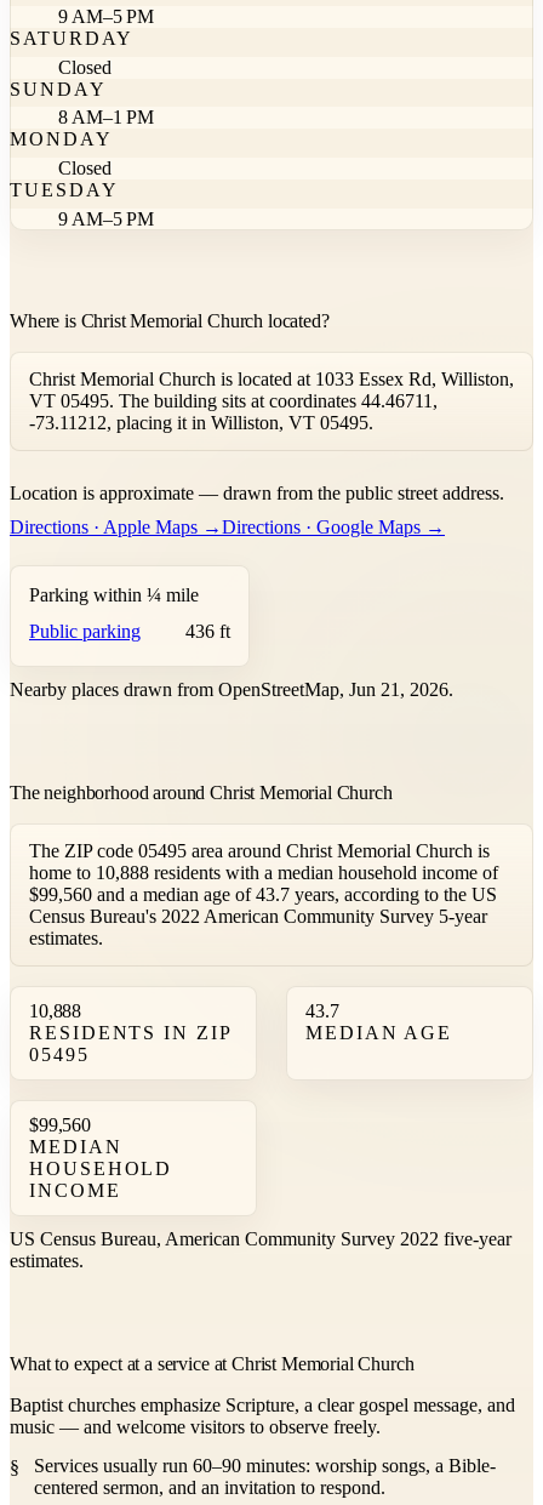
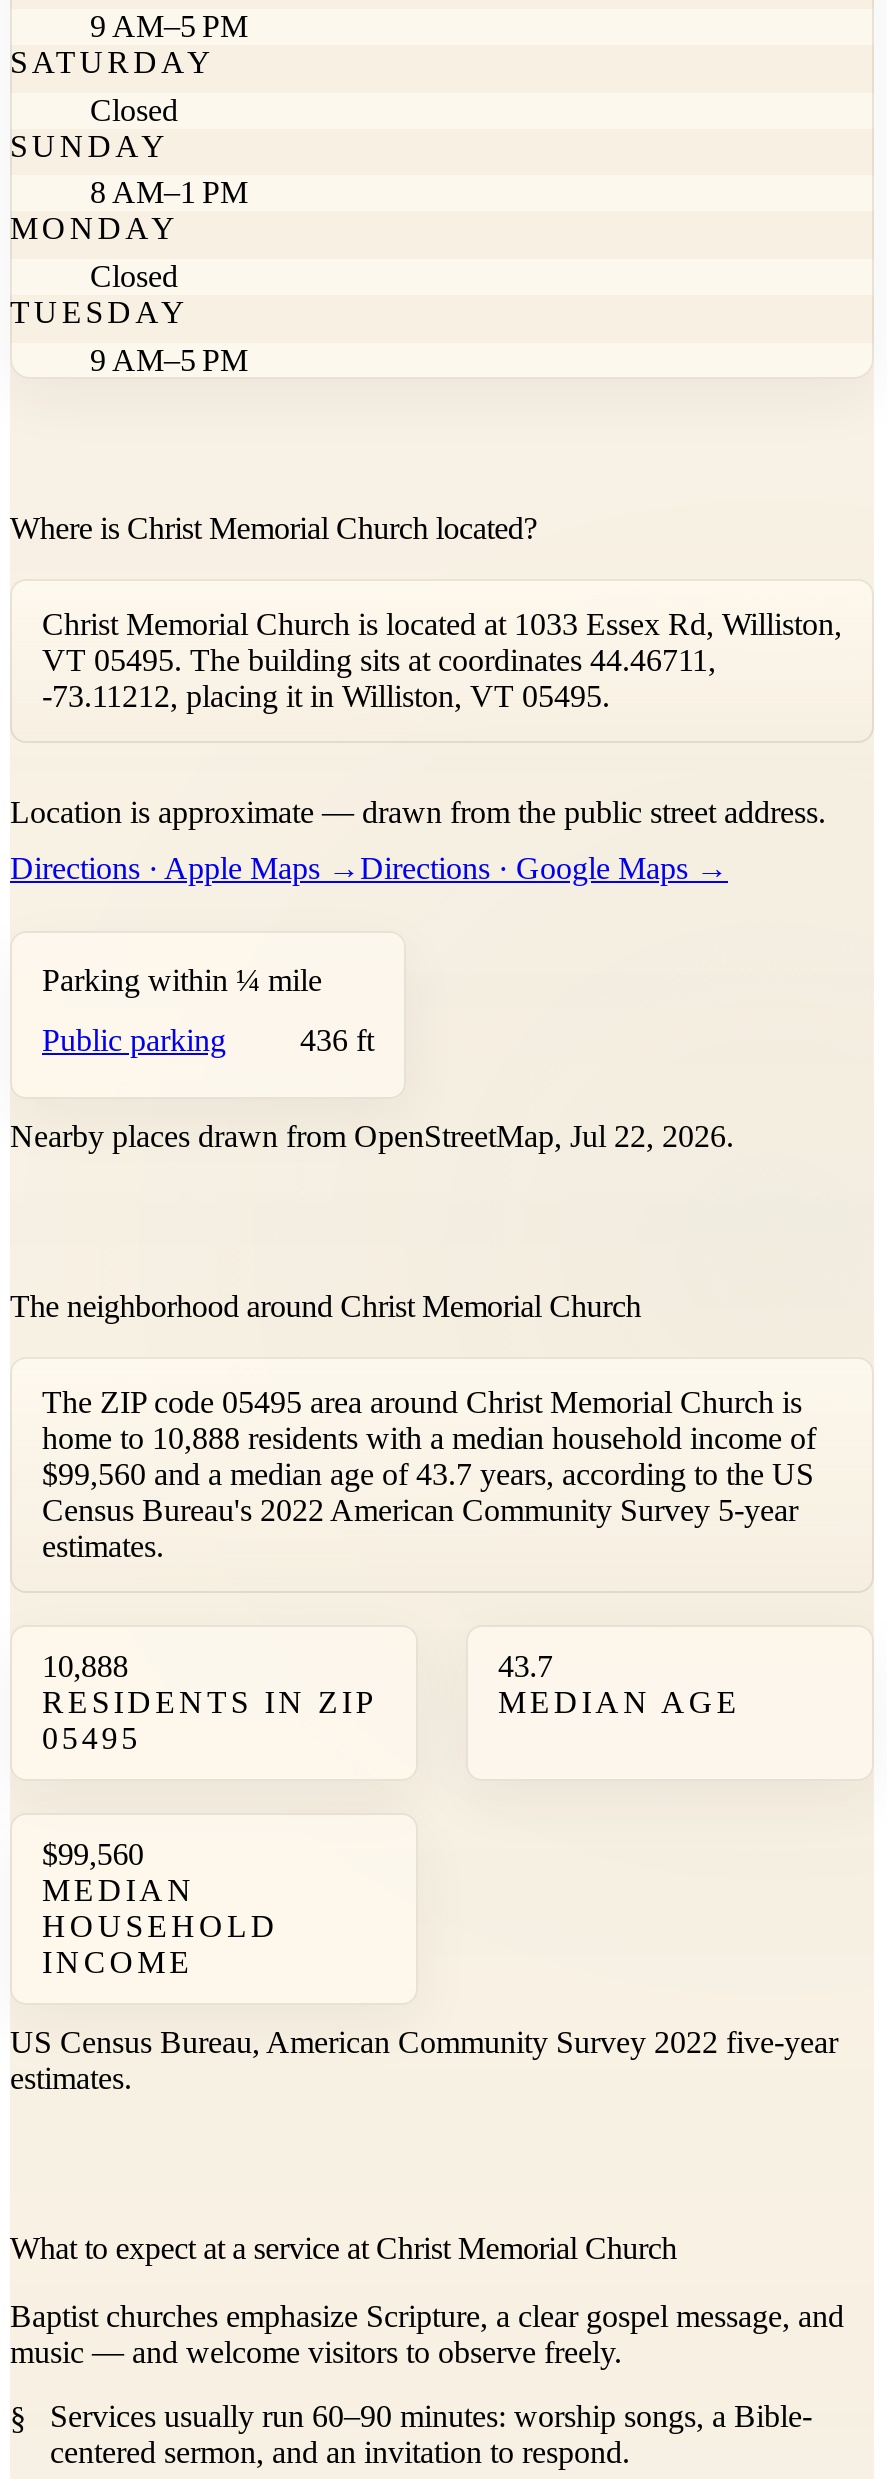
[10,680,453,700] Nearby places drawn from OpenStreetMap, Jun 21, 2026. -> [10,1120,734,1154] Nearby places drawn from OpenStreetMap, Jul 22, 2026.

